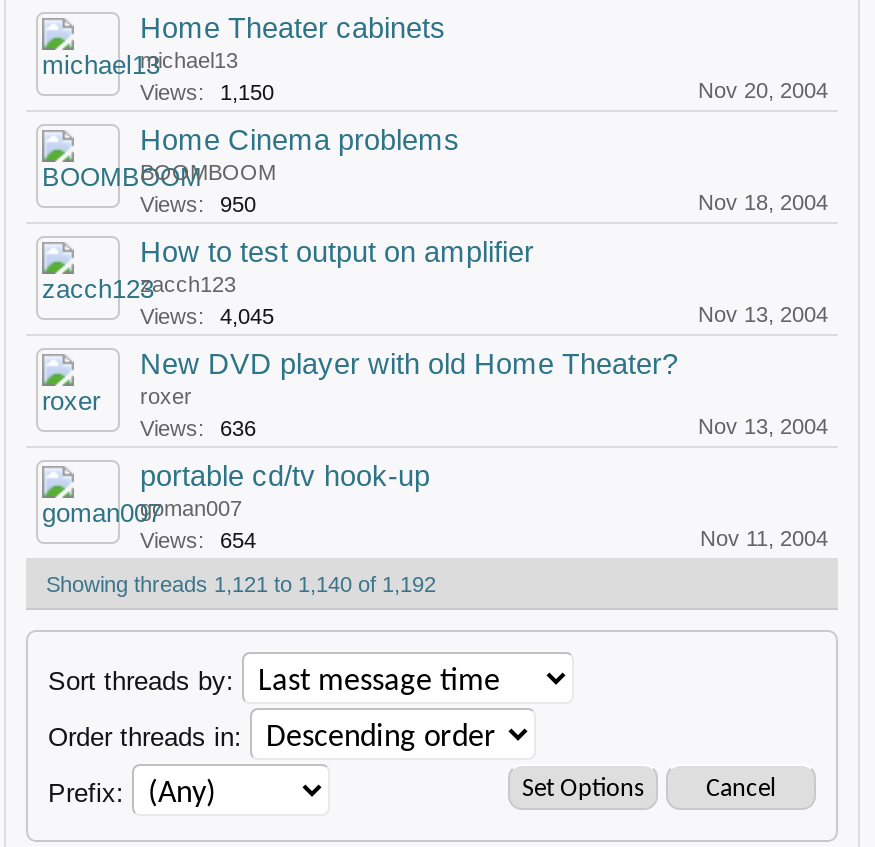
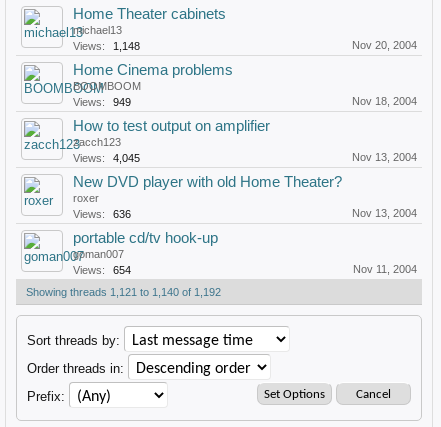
[140,80,274,104] Views: 1,150 -> [73,40,140,52] Views: 1,148
[140,192,256,216] Views: 950 -> [73,96,131,108] Views: 949

